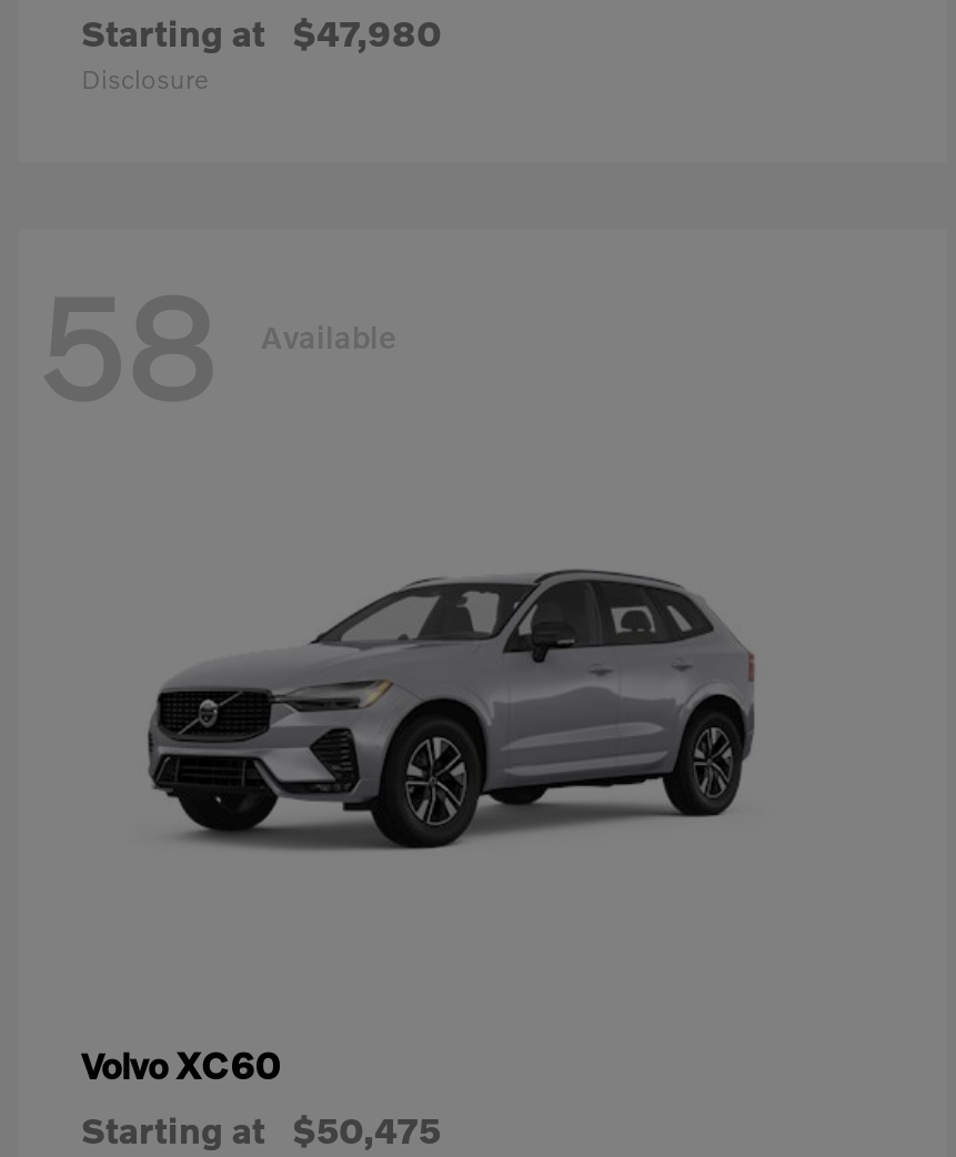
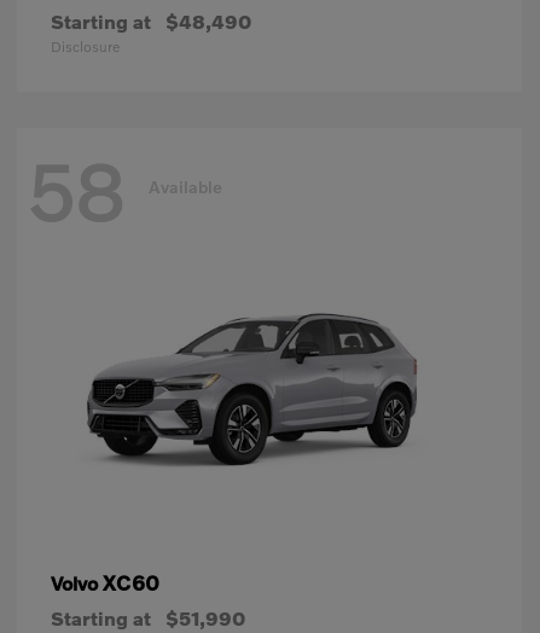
[81,11,441,54] Starting at $47,980 -> [51,10,251,33] Starting at $48,490
[81,1109,441,1151] Starting at $50,475 -> [51,607,245,630] Starting at $51,990

